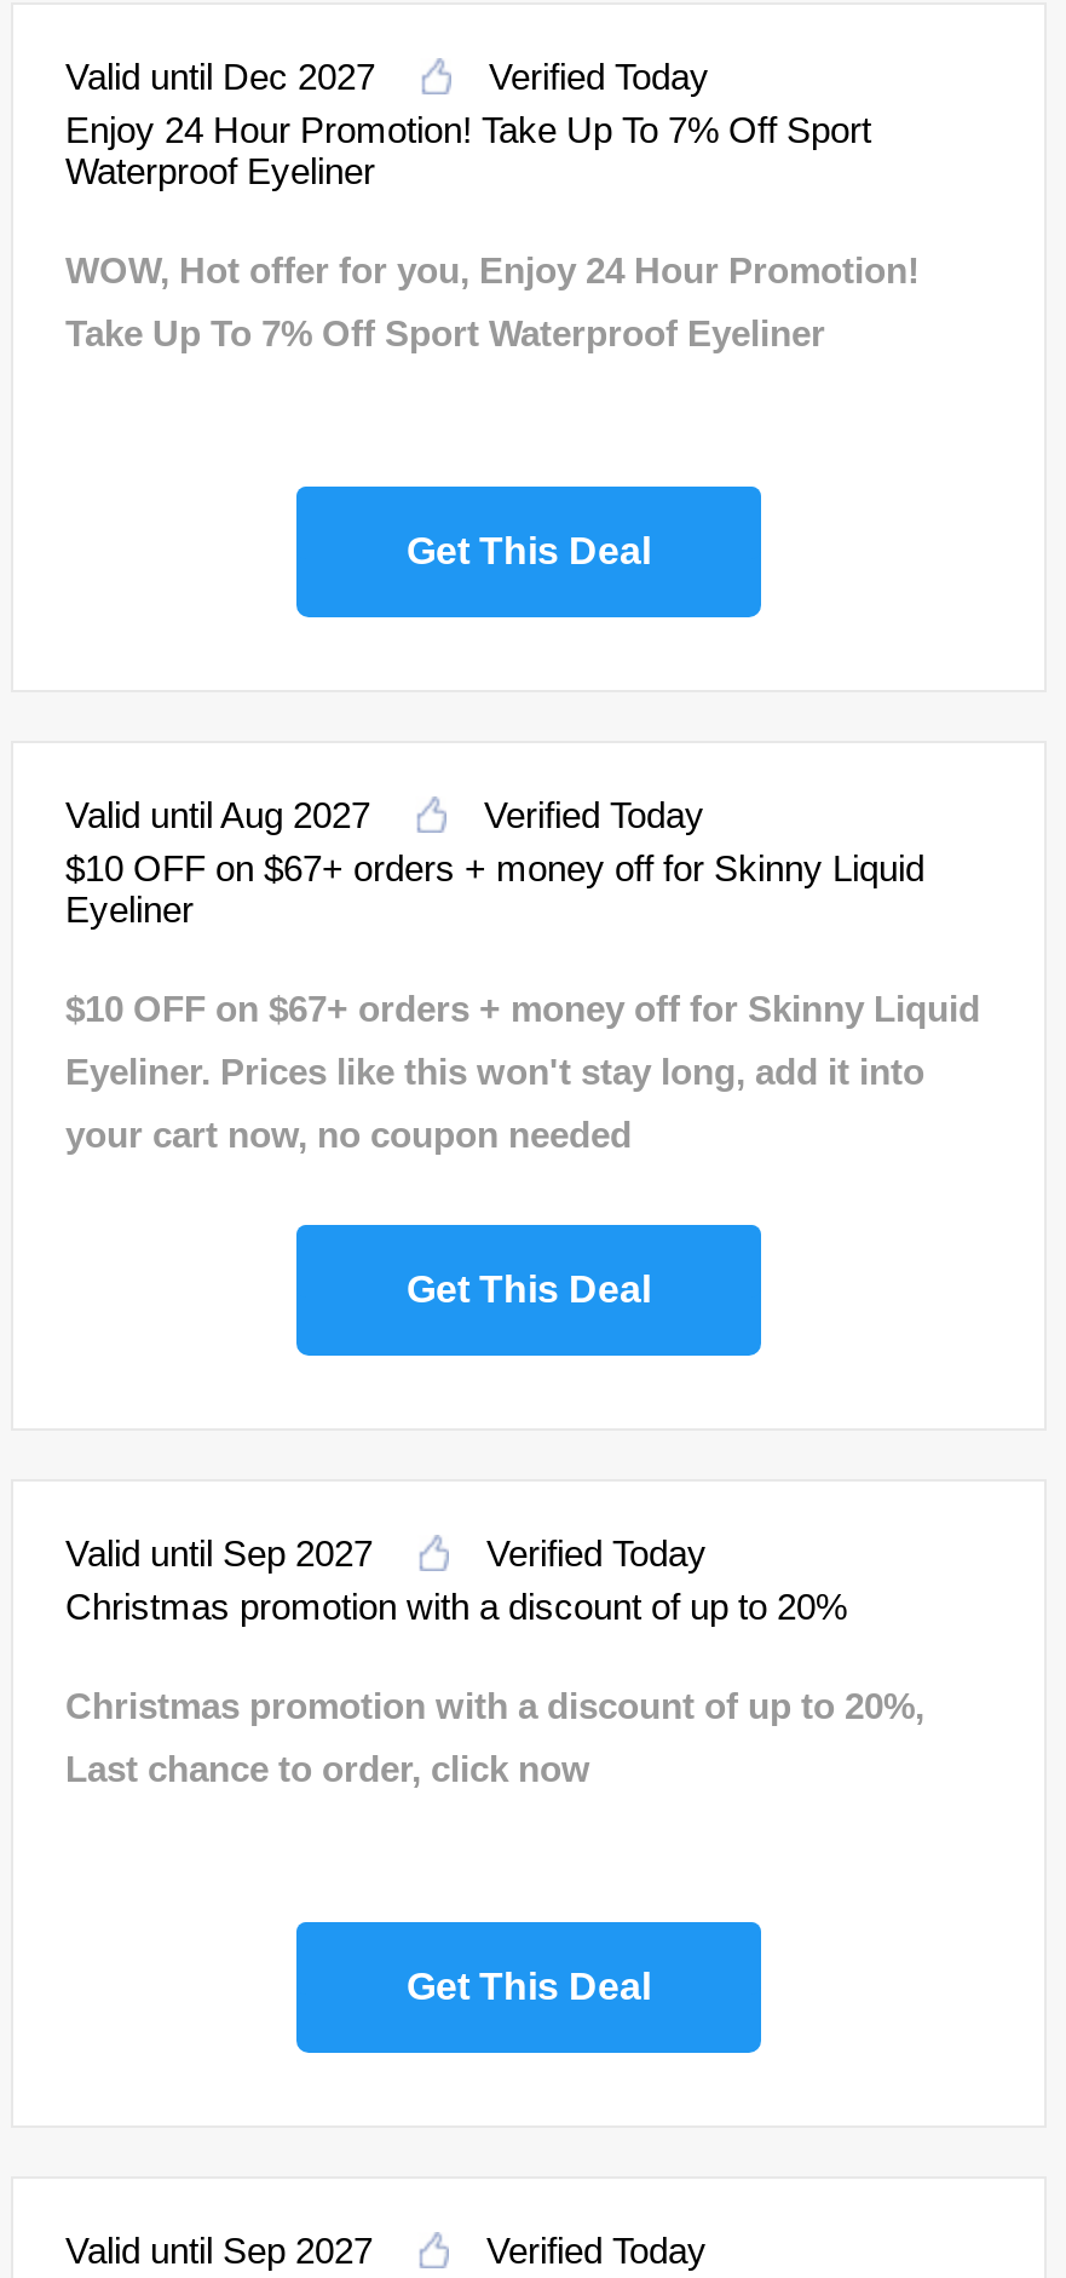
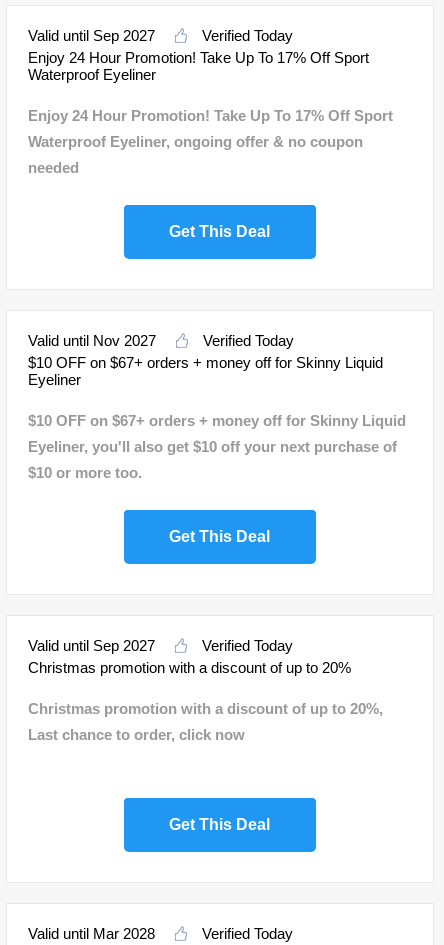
[65,54,385,96] Valid until Dec 2027 -> [28,26,159,43] Valid until Sep 2027
[65,108,871,149] Enjoy 24 Hour Promotion! Take Up To 7% Off Sport -> [28,48,369,65] Enjoy 24 Hour Promotion! Take Up To 17% Off Sport
[65,248,920,352] WOW, Hot offer for you, Enjoy 24 Hour Promotion! | Take Up To 7% Off Sport Waterproof Eyeliner -> [28,106,393,175] Enjoy 24 Hour Promotion! Take Up To 17% Off Sport | Waterproof Eyeliner, ongoing offer & no coupon | needed
[65,793,380,834] Valid until Aug 2027 -> [28,331,160,348] Valid until Nov 2027
[65,1049,924,1091] Eyeliner. Prices like this won't stay long, add it into -> [28,437,397,454] Eyeliner, you'll also get $10 off your next purchase of
[65,1112,632,1154] your cart now, no coupon needed -> [28,463,142,480] $10 or more too.
[65,2228,382,2270] Valid until Sep 2027 -> [28,924,159,941] Valid until Mar 2028

